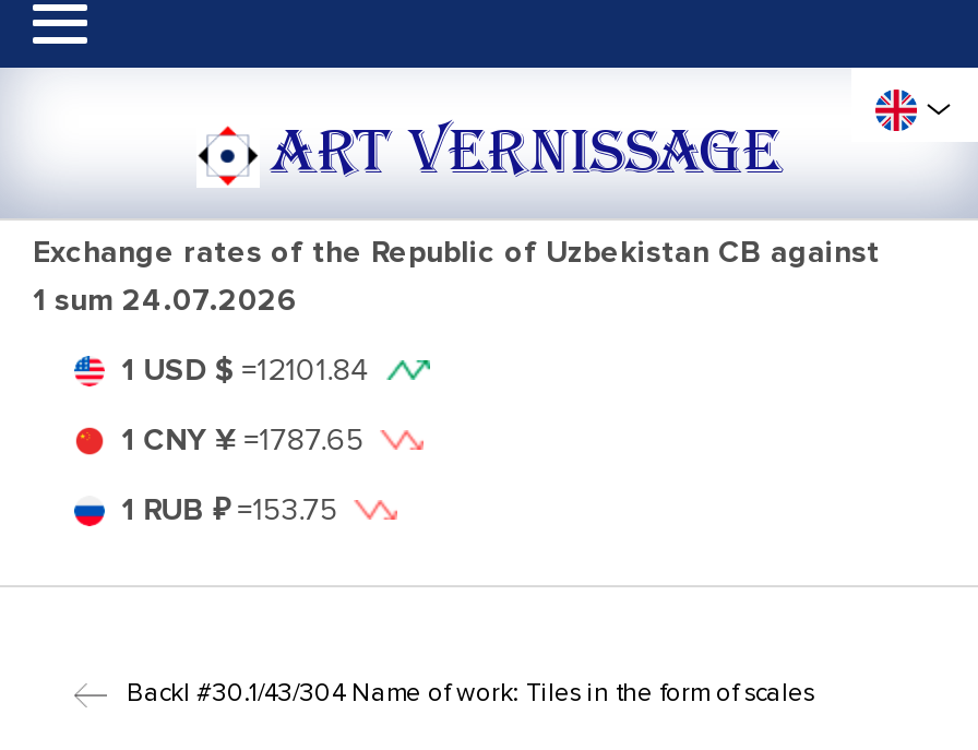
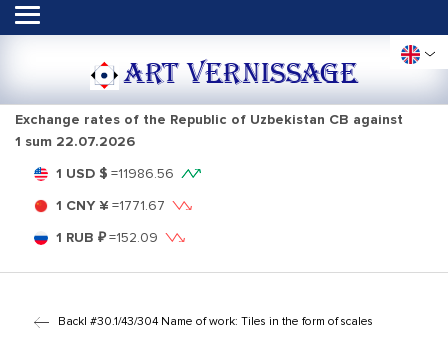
[33,281,297,318] 1 sum 24.07.2026 -> [15,133,135,150] 1 sum 22.07.2026
[121,351,370,388] 1 USD $ =12101.84 -> [56,165,174,182] 1 USD $ =11986.56
[121,421,364,458] 1 CNY ¥ =1787.65 -> [56,197,165,214] 1 CNY ¥ =1771.67
[121,491,337,528] 1 RUB ₽ =153.75 -> [56,229,158,246] 1 RUB ₽ =152.09

